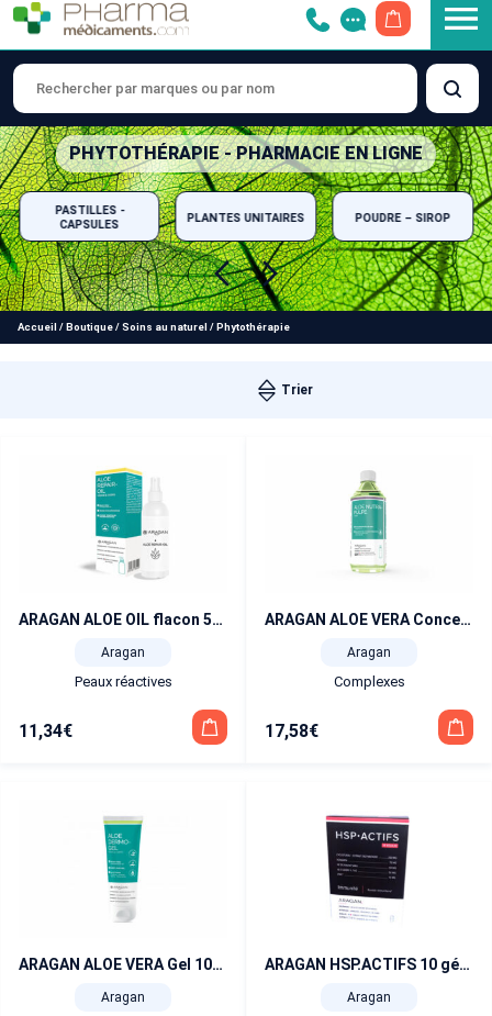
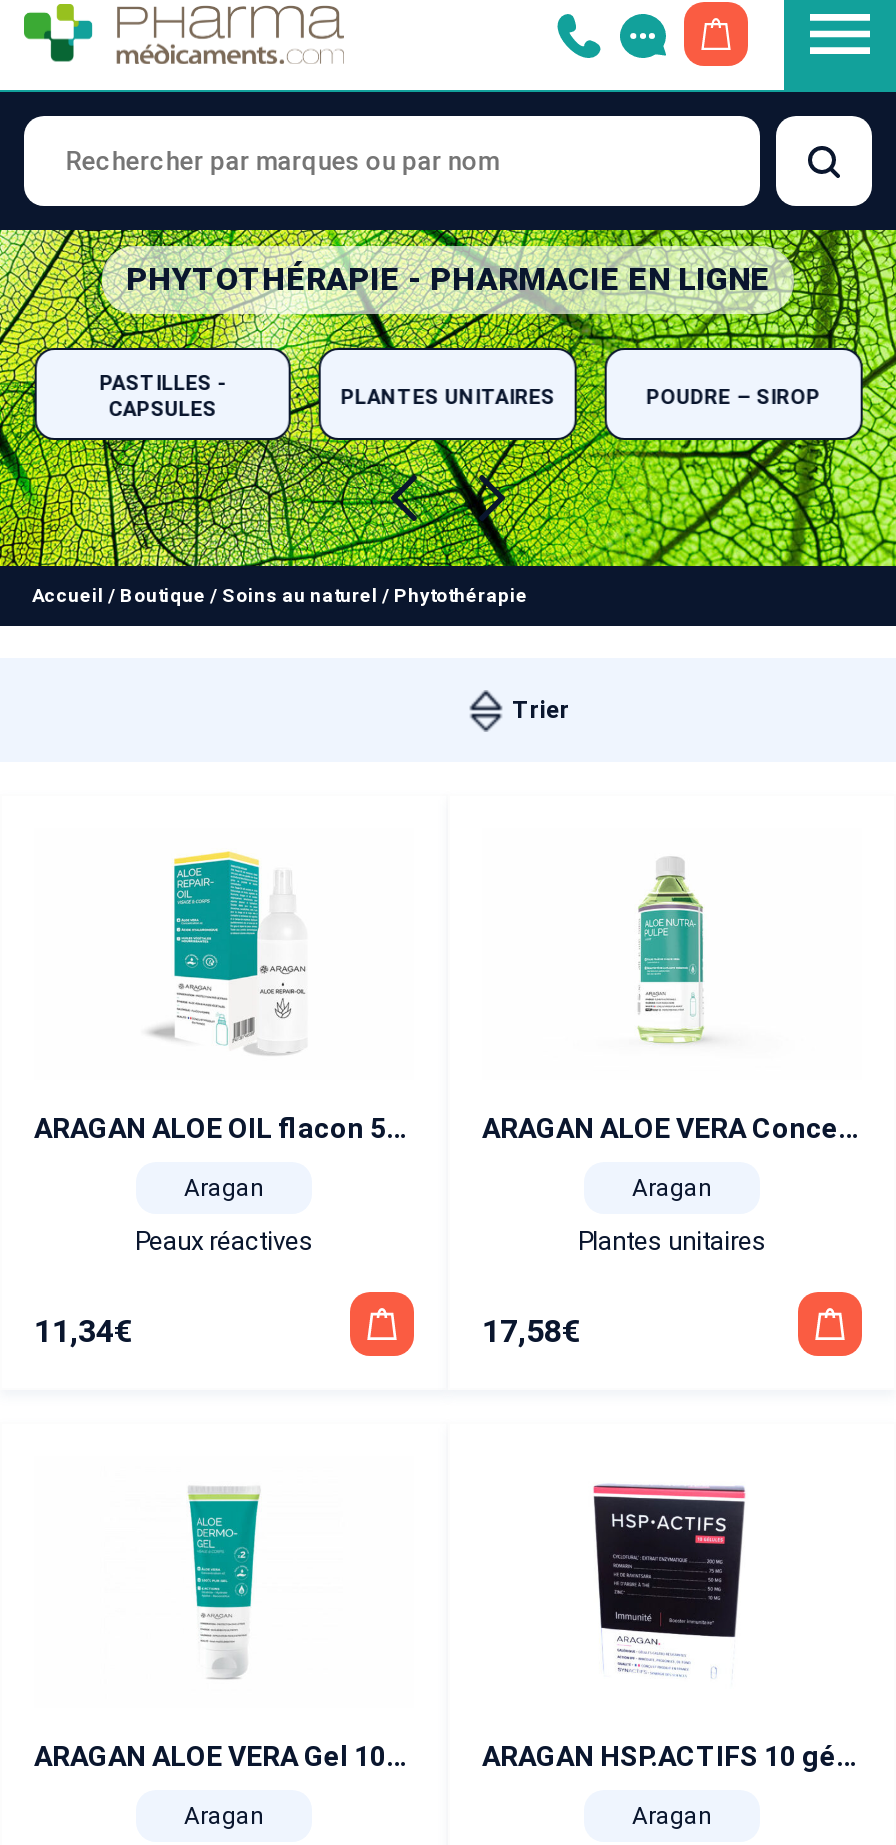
[333,674,405,690] Complexes -> [578,1227,766,1257] Plantes unitaires

